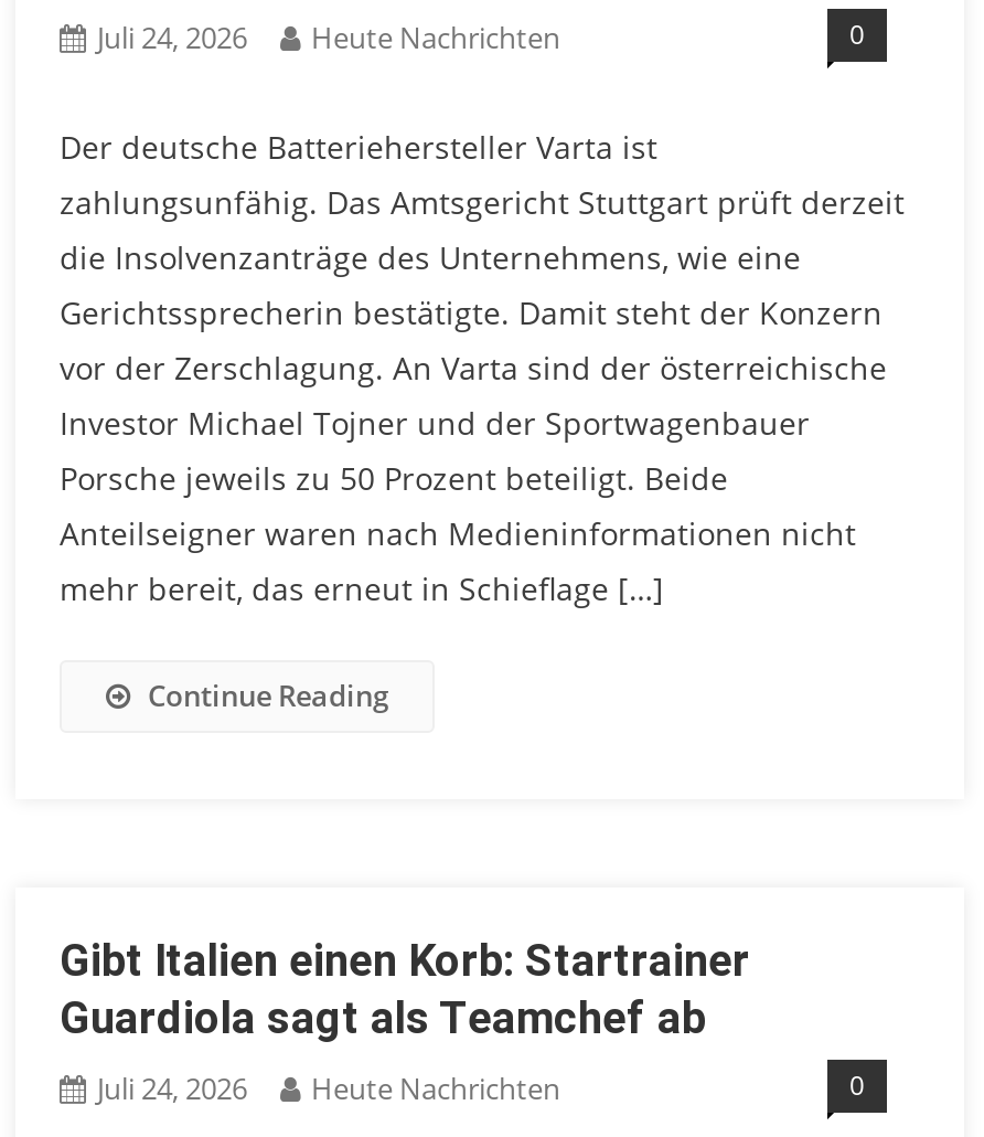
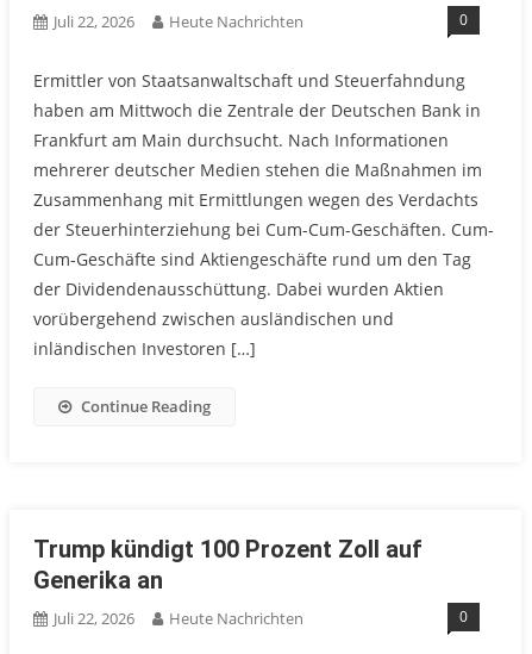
[97,18,560,57] Juli 24, 2026 Heute Nachrichten -> [54,11,303,32] Juli 22, 2026 Heute Nachrichten
[60,126,905,609] Der deutsche Batteriehersteller Varta ist | zahlungsunfähig. Das Amtsgericht Stuttgart prüft derzeit | die Insolvenzanträge des Unternehmens, wie eine | Gerichtssprecherin bestätigte. Damit steht der Konzern | vor der Zerschlagung. An Varta sind der österreichische | Investor Michael Tojner und der Sportwagenbauer | Porsche jeweils zu 50 Prozent beteiligt. Beide | Anteilseigner waren nach Medieninformationen nicht | mehr bereit, das erneut in Schieflage […] -> [33,69,494,360] Ermittler von Staatsanwaltschaft und Steuerfahndung | haben am Mittwoch die Zentrale der Deutschen Bank in | Frankfurt am Main durchsucht. Nach Informationen | mehrerer deutscher Medien stehen die Maßnahmen im | Zusammenhang mit Ermittlungen wegen des Verdachts | der Steuerhinterziehung bei Cum-Cum-Geschäften. Cum- | Cum-Geschäfte sind Aktiengeschäfte rund um den Tag | der Dividendenausschüttung. Dabei wurden Aktien | vorübergehend zwischen ausländischen und | inländischen Investoren […]
[60,934,750,1044] Gibt Italien einen Korb: Startrainer | Guardiola sagt als Teamchef ab -> [33,535,423,594] Trump kündigt 100 Prozent Zoll auf | Generika an
[97,1069,560,1108] Juli 24, 2026 Heute Nachrichten -> [54,608,303,629] Juli 22, 2026 Heute Nachrichten

